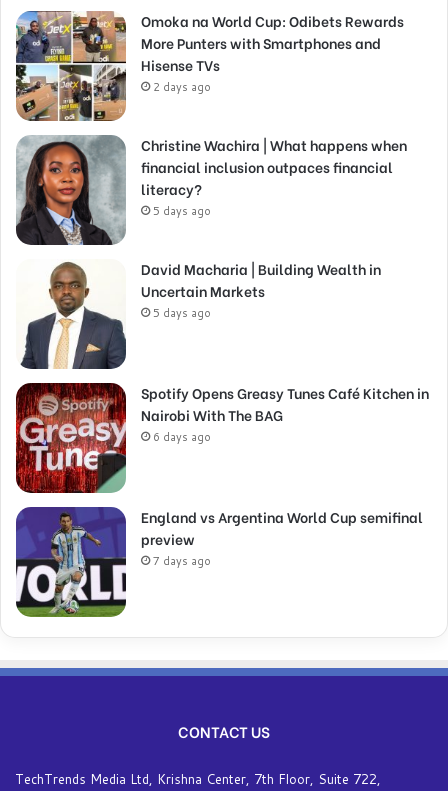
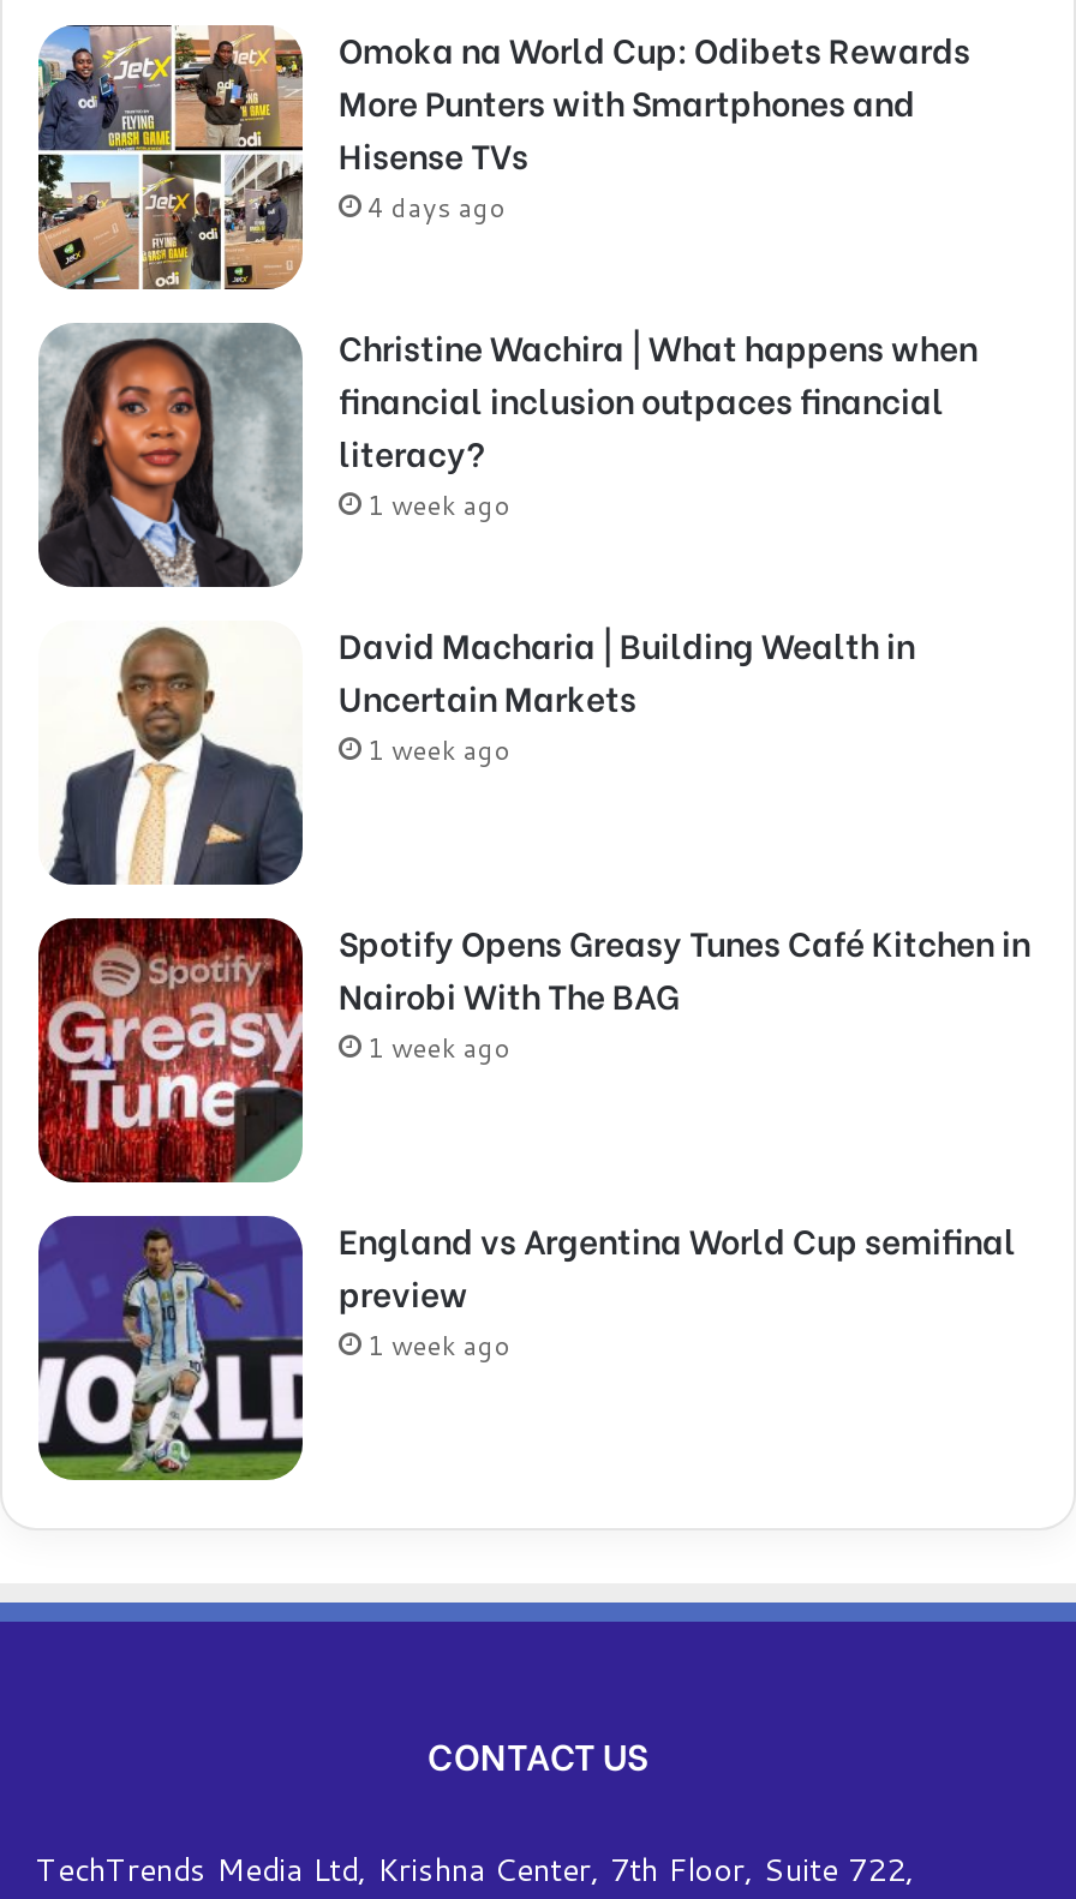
[153,79,211,95] 2 days ago -> [367,189,507,227] 4 days ago
[153,203,211,219] 5 days ago -> [367,486,512,525] 1 week ago
[153,305,211,321] 5 days ago -> [367,731,512,770] 1 week ago
[153,429,211,445] 6 days ago -> [367,1029,512,1067] 1 week ago
[153,553,211,569] 7 days ago -> [367,1327,512,1365] 1 week ago

